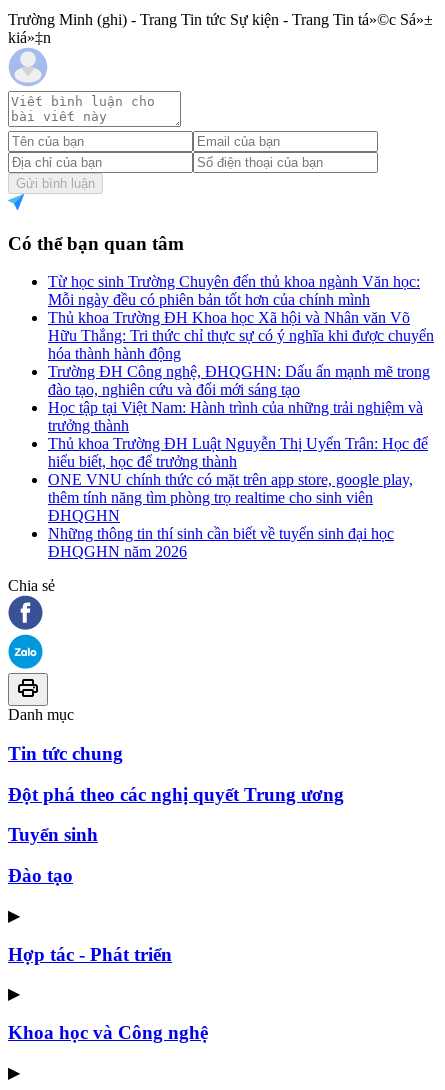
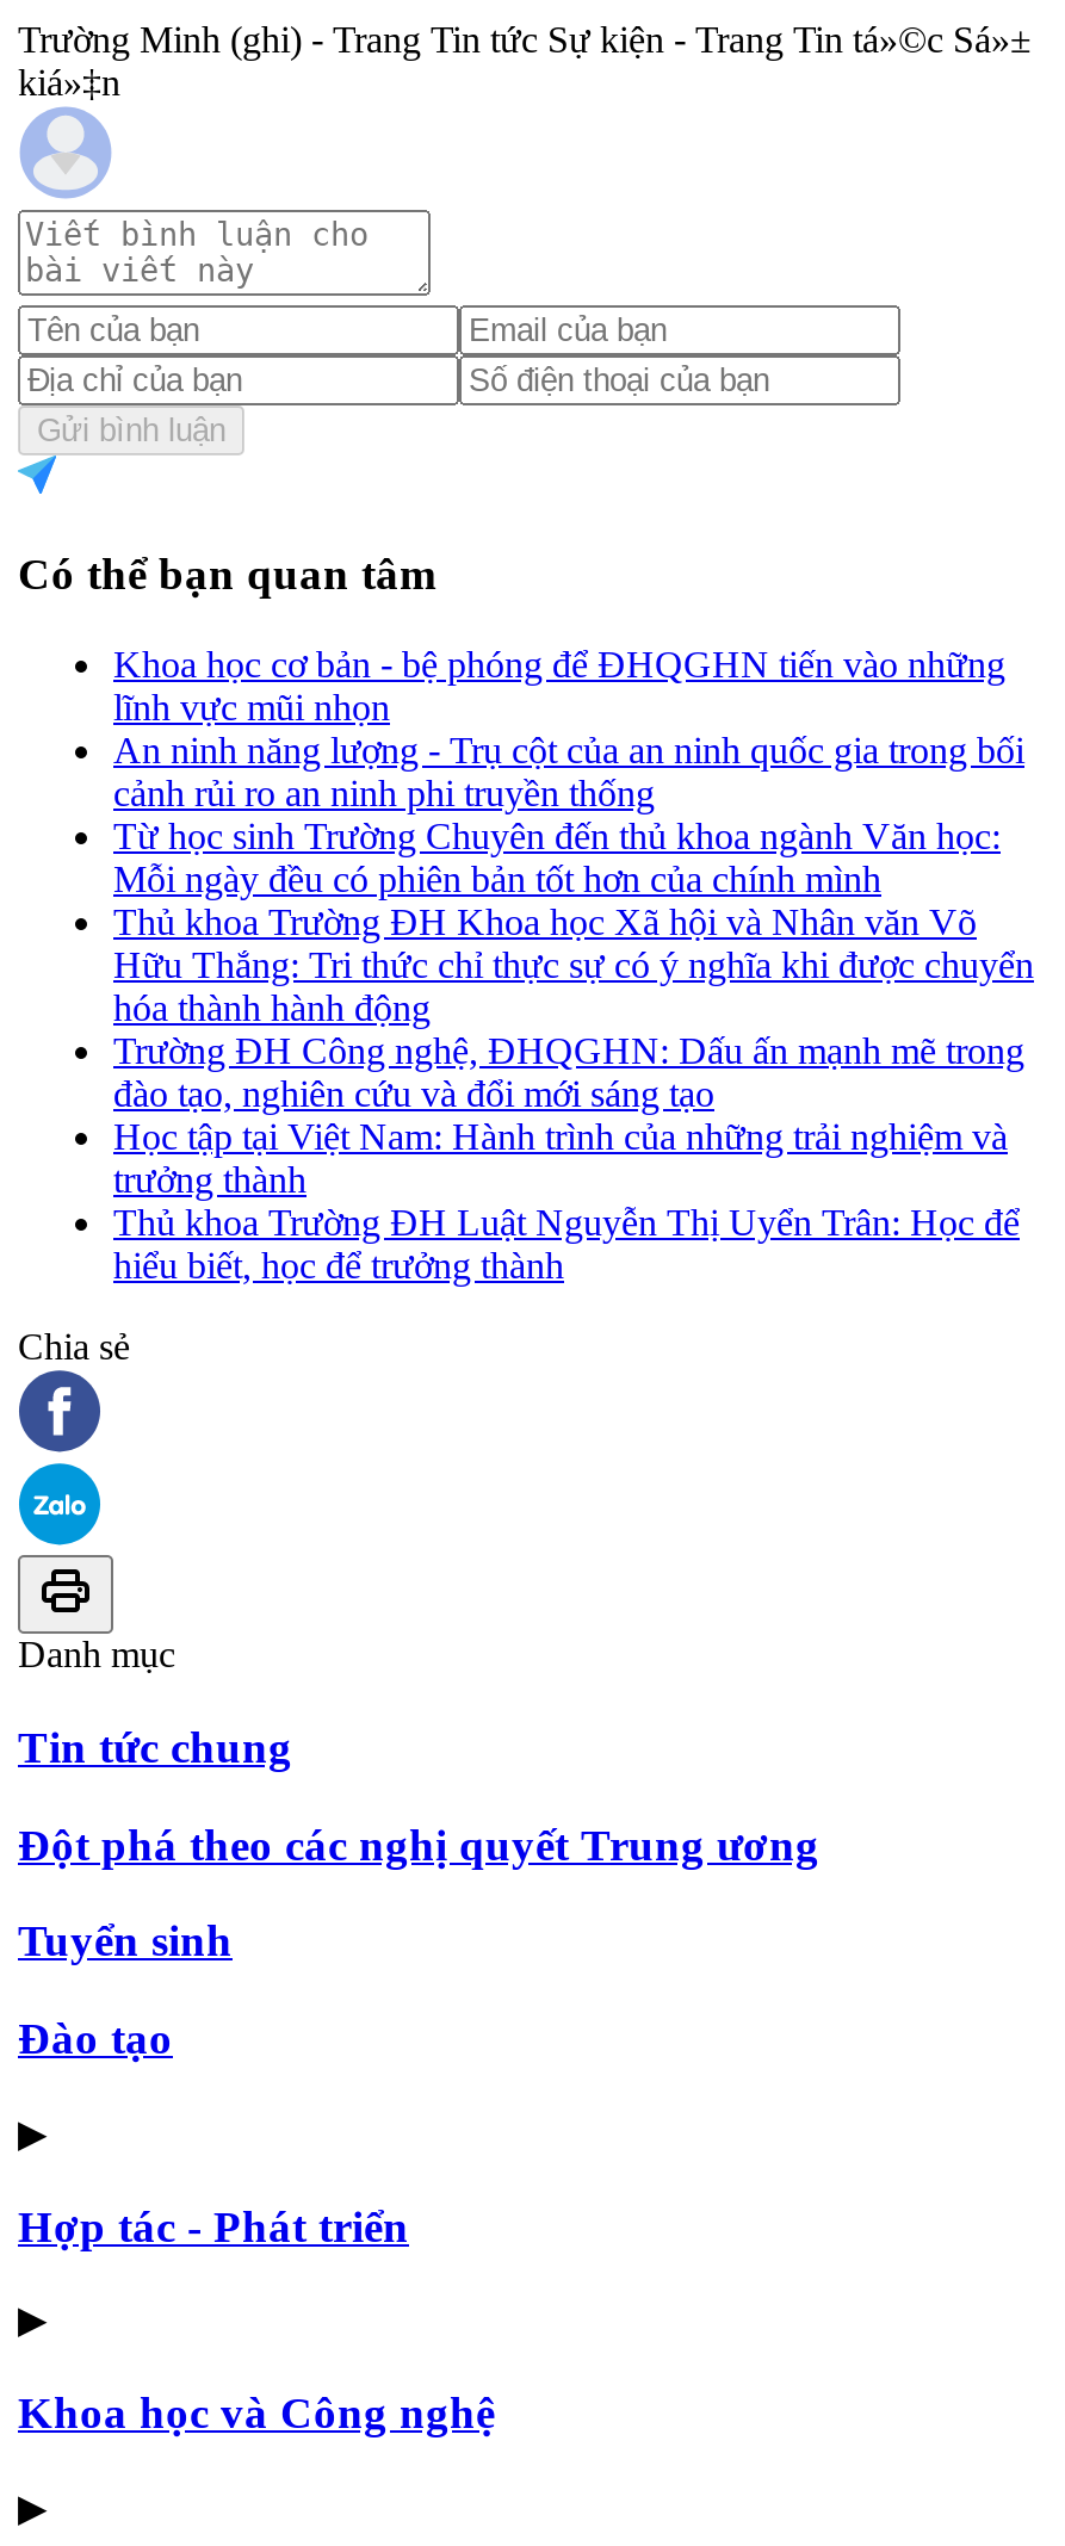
none -> [113,644,1024,814] Khoa học cơ bản - bệ phóng để ĐHQGHN tiến vào những | lĩnh vực mũi nhọn | An ninh năng lượng - Trụ cột của an ninh quốc gia trong bối | cảnh rủi ro an ninh phi truyền thống
moved [48,273,434,470] -> [113,816,1034,1286]: Từ học sinh Trường Chuyên đến thủ khoa ngành Văn học: | Mỗi ngày đều có phiên bản tốt hơn của chính mình | Thủ khoa Trường ĐH Khoa học Xã hội và Nhân văn Võ | ... | Thủ khoa Trường ĐH Luật Nguyễn Thị Uyển Trân: Học để | hiểu biết, học để trưởng thành
[48,471,413,560] ONE VNU chính thức có mặt trên app store, google play, | thêm tính năng tìm phòng trọ realtime cho sinh viên | ĐHQGHN | Những thông tin thí sinh cần biết về tuyển sinh đại học | ĐHQGHN năm 2026 -> none

